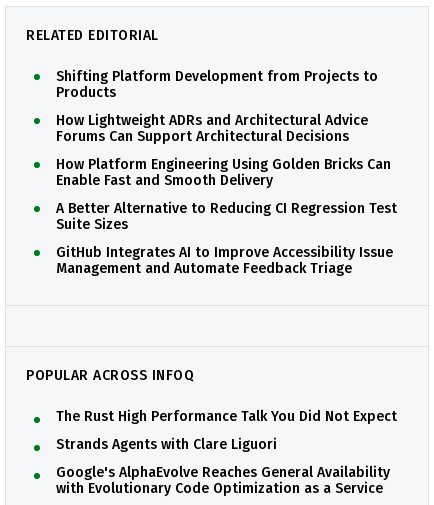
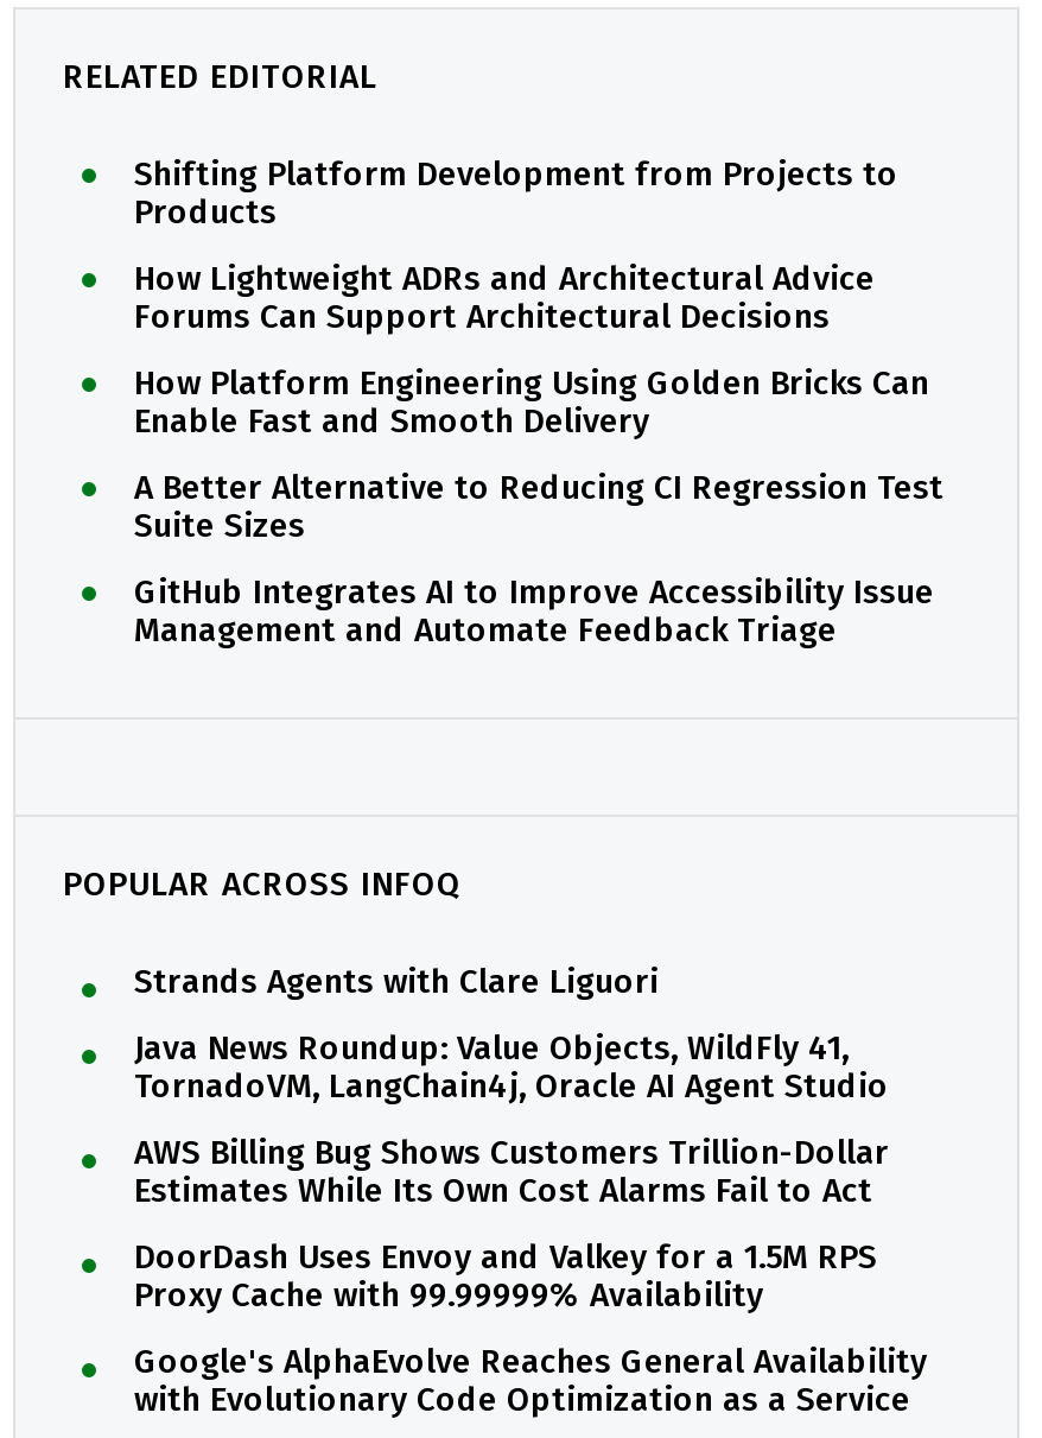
[56,408,397,425] The Rust High Performance Talk You Did Not Expect -> none
moved [56,436,277,453] -> [134,962,659,1002]: Strands Agents with Clare Liguori
none -> [134,1028,889,1316] Java News Roundup: Value Objects, WildFly 41, | TornadoVM, LangChain4j, Oracle AI Agent Studio | AWS Billing Bug Shows Customers Trillion-Dollar | Estimates While Its Own Cost Alarms Fail to Act | DoorDash Uses Envoy and Valkey for a 1.5M RPS | Proxy Cache with 99.99999% Availability

